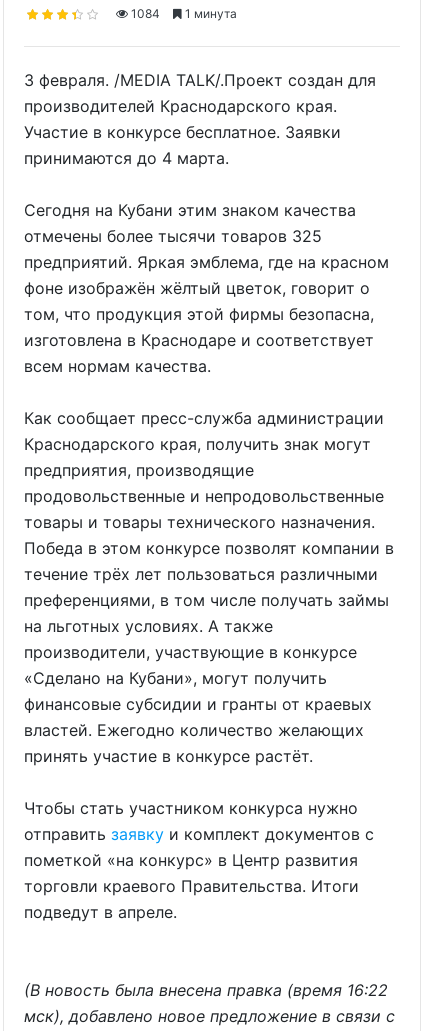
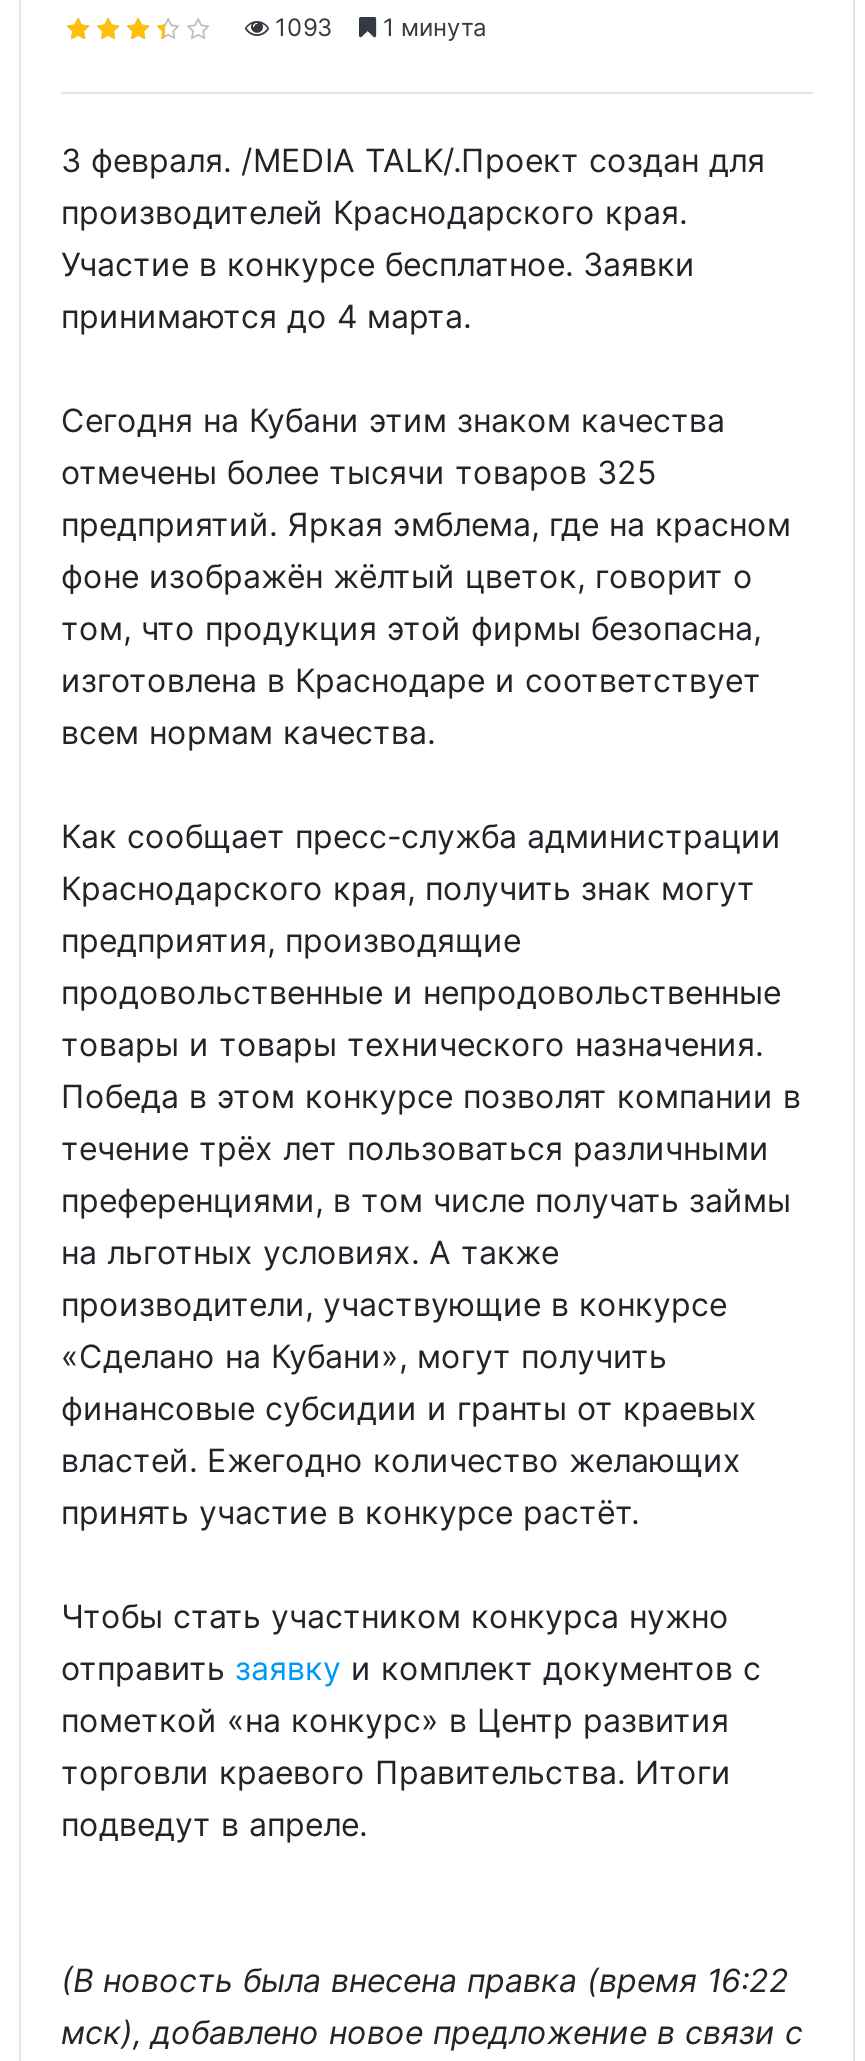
[128,6,160,21] 1084 -> [269,12,333,42] 1093

